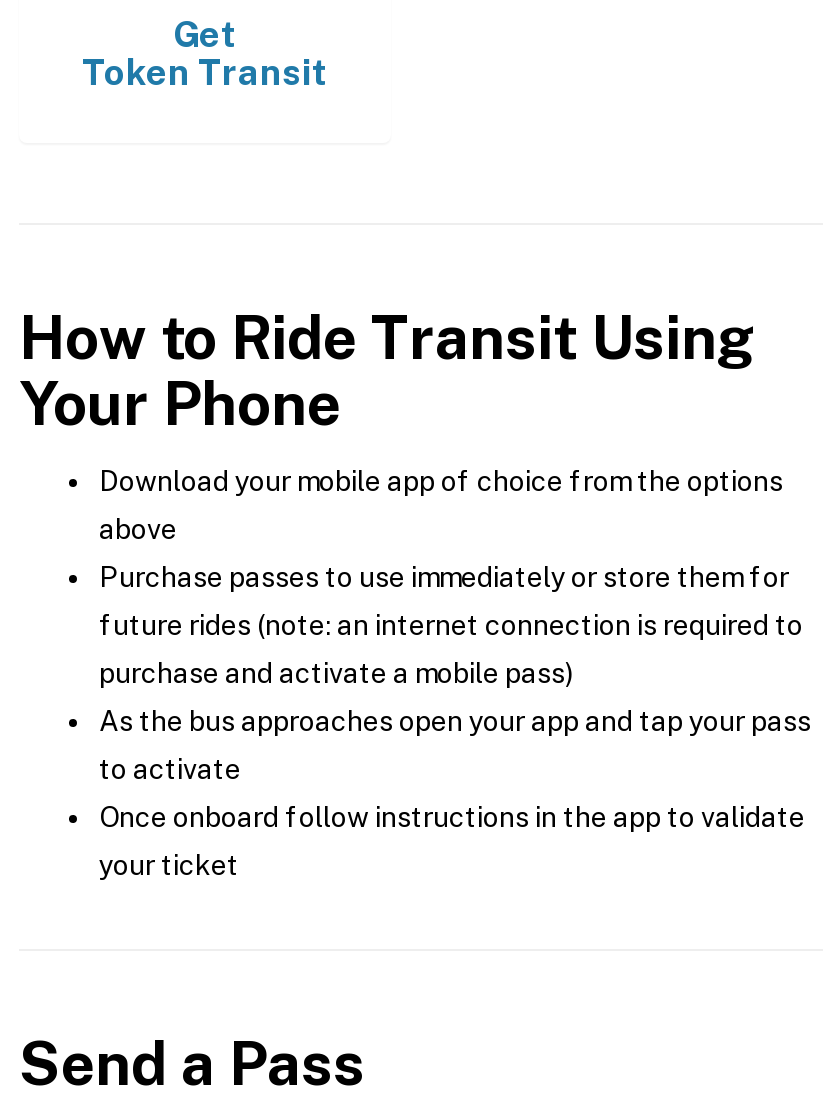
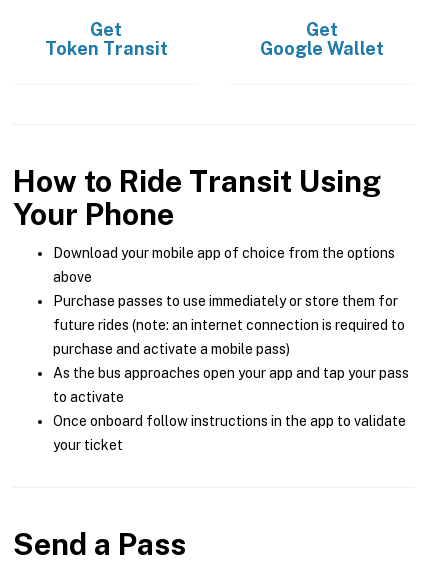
none -> [260,19,384,59] Get | Google Wallet

